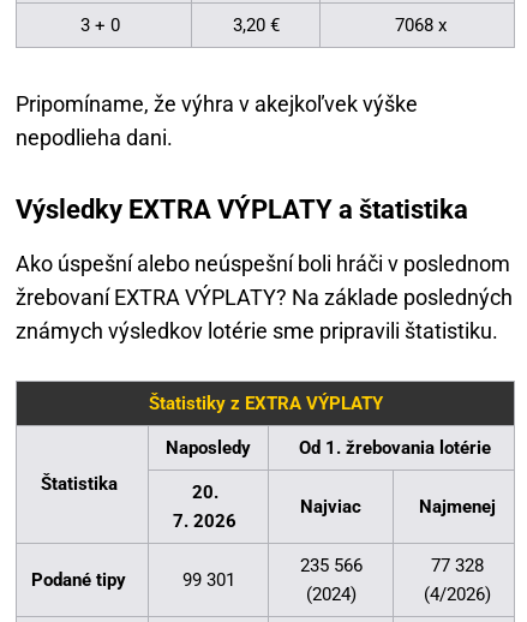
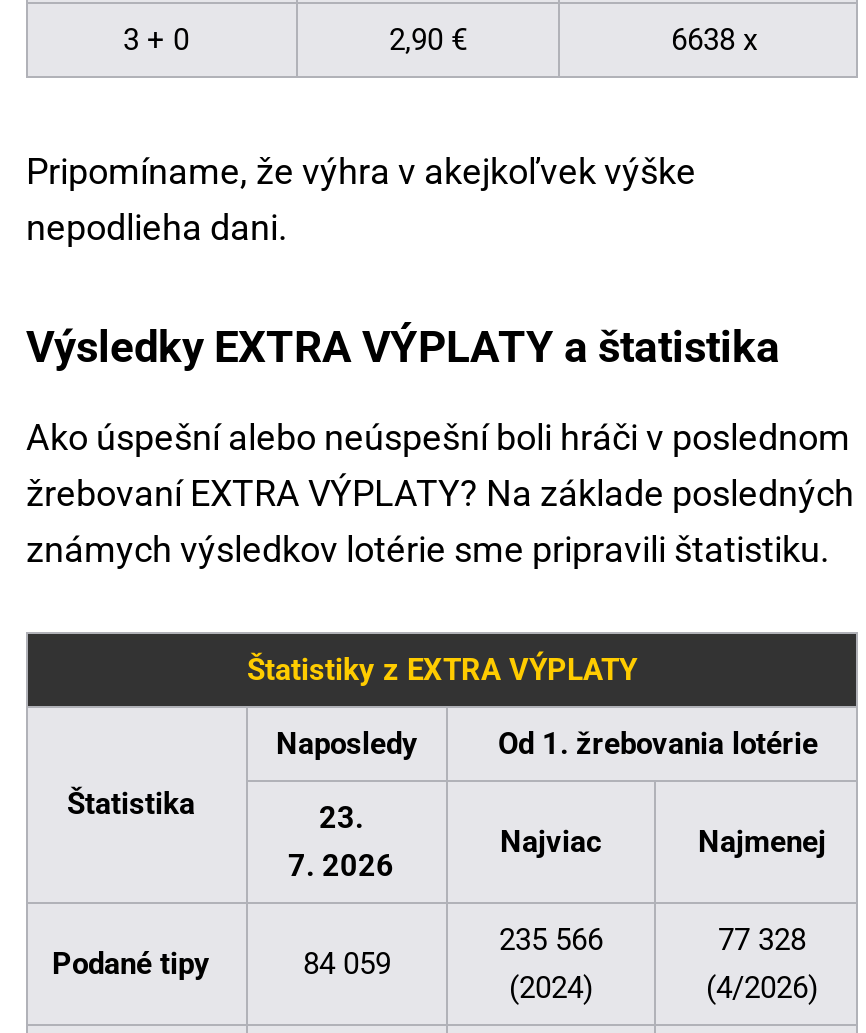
[232,15,279,36] 3,20 € -> [389,22,467,58] 2,90 €
[395,15,447,36] 7068 x -> [671,22,757,58] 6638 x
[191,482,218,503] 20. -> [319,800,363,836] 23.
[182,569,235,591] 99 301 -> [303,946,391,982] 84 059

